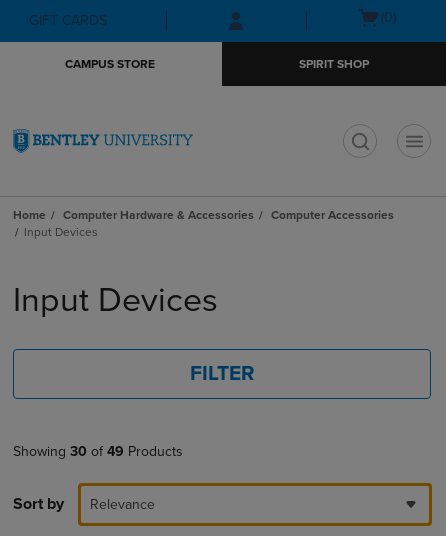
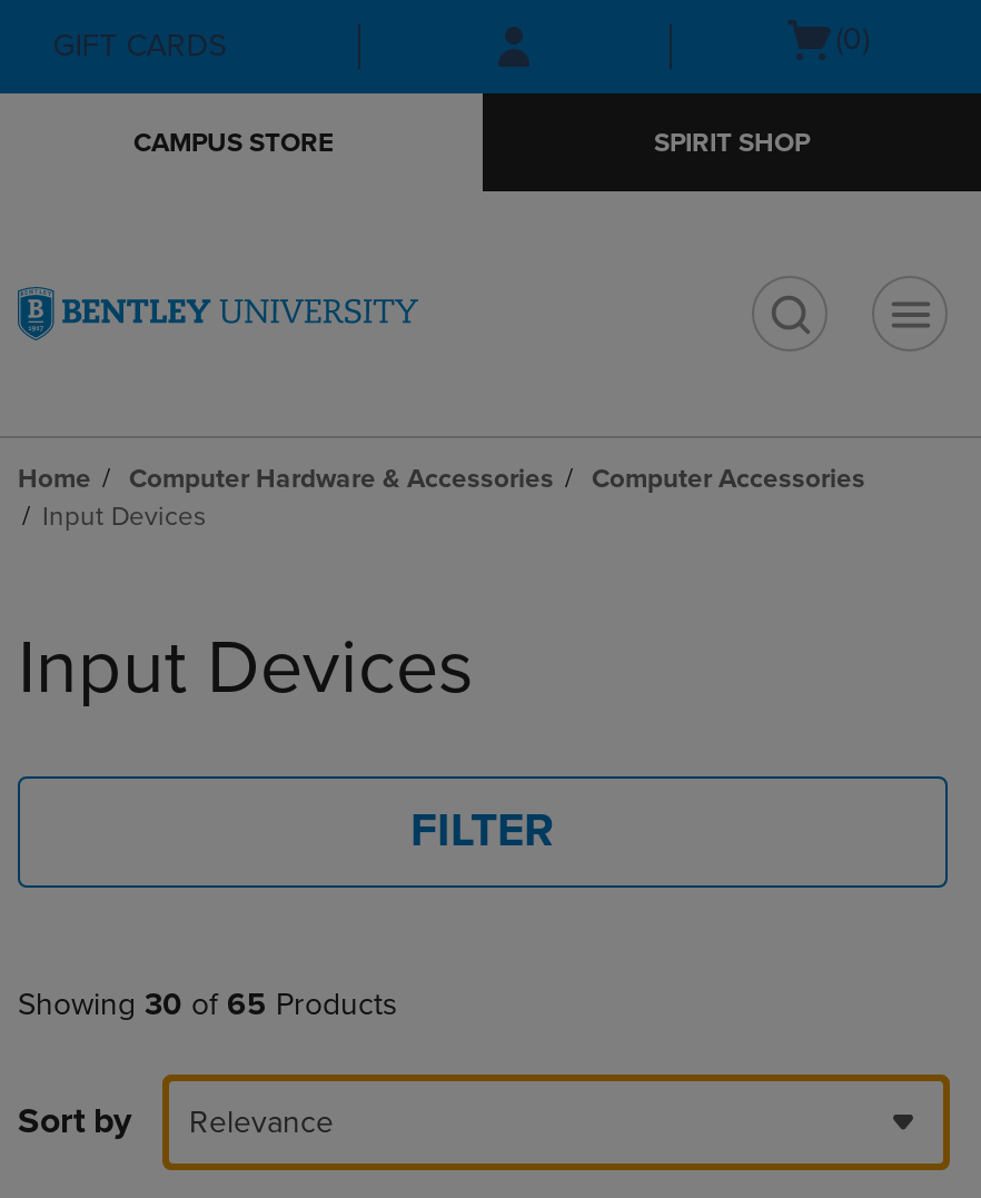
[13,443,183,460] Showing 30 of 49 Products -> [18,986,398,1023] Showing 30 of 65 Products

